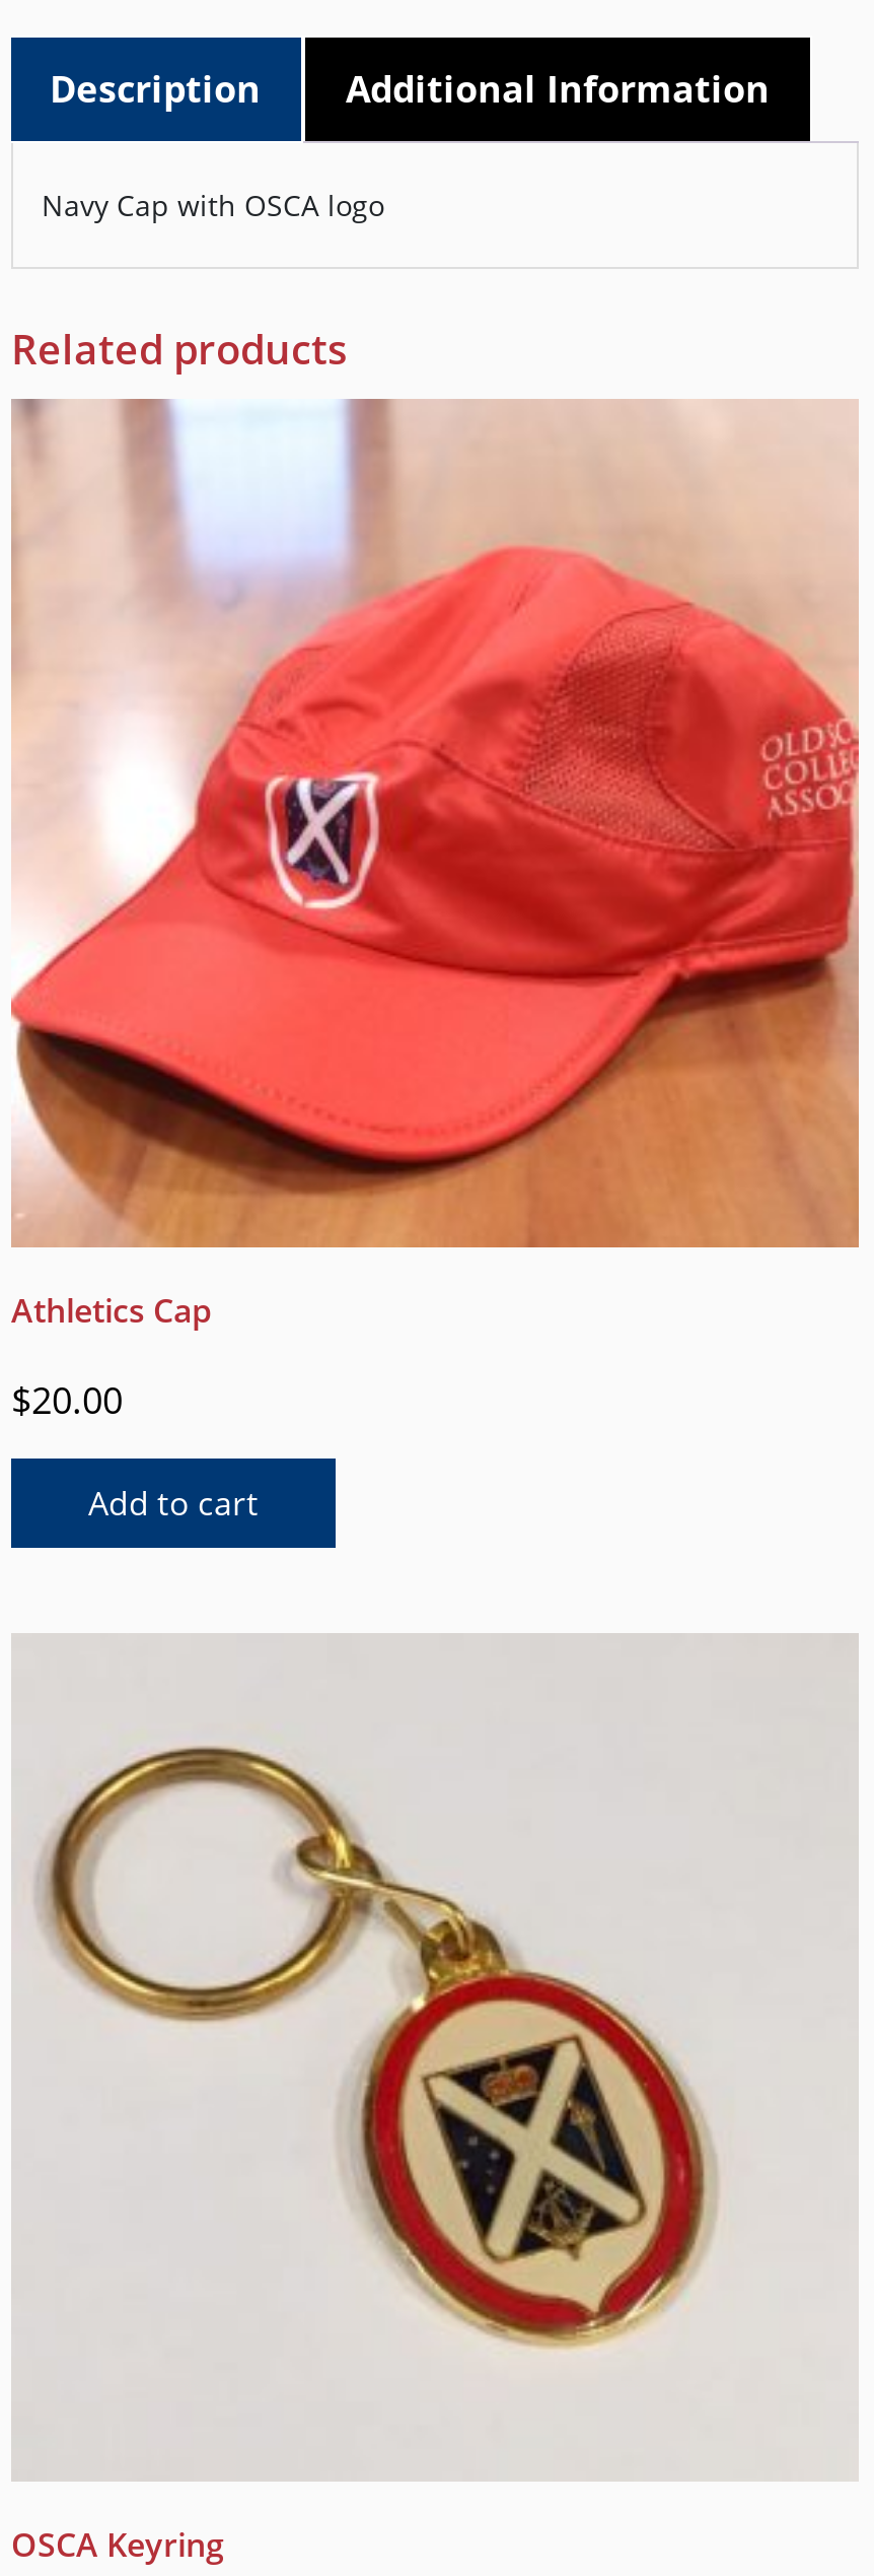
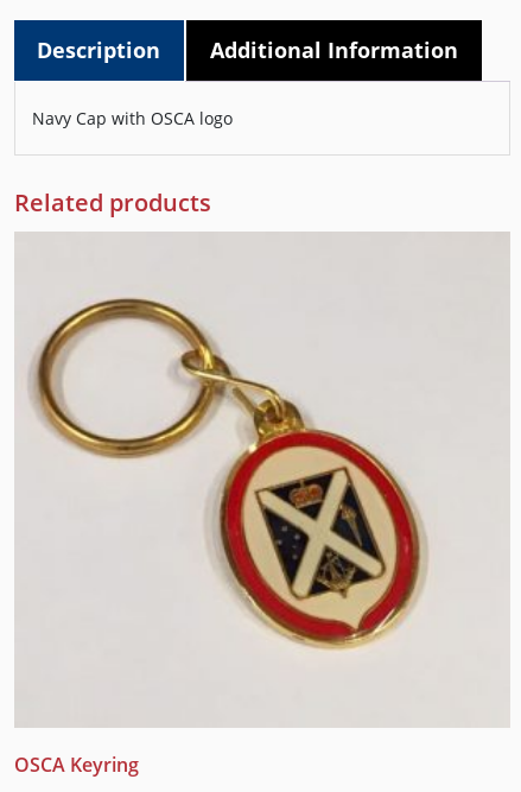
[11,399,859,1526] [image] | Athletics Cap | $20.00 | Add to cart -> none

